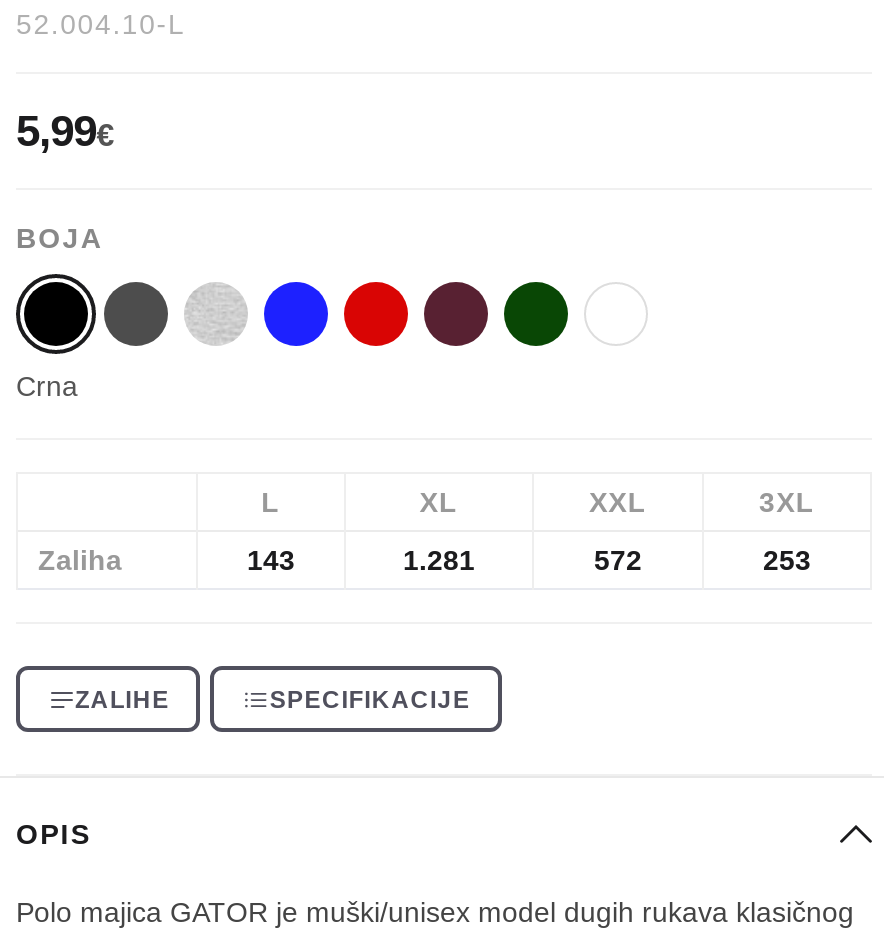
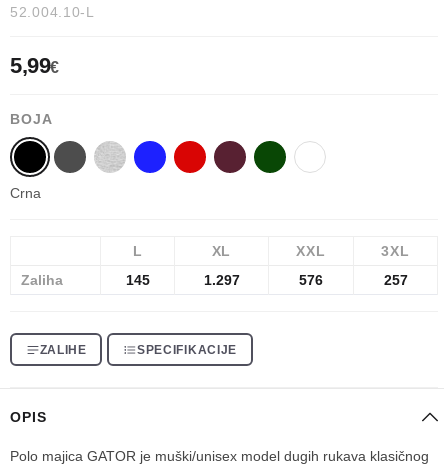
[247,544,295,576] 143 -> [125,272,149,288] 145
[403,544,475,576] 1.281 -> [203,272,239,288] 1.297
[594,544,642,576] 572 -> [299,272,323,288] 576
[763,544,811,576] 253 -> [383,272,407,288] 257

